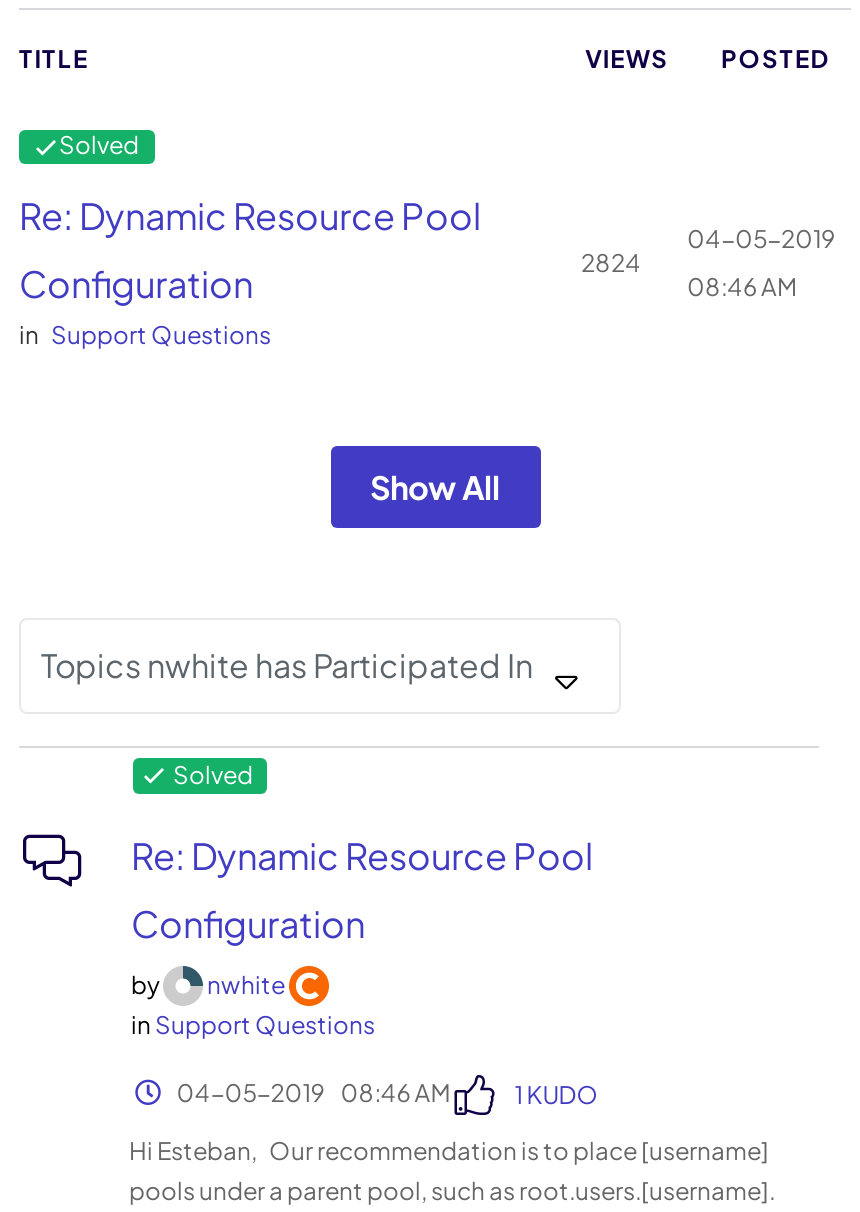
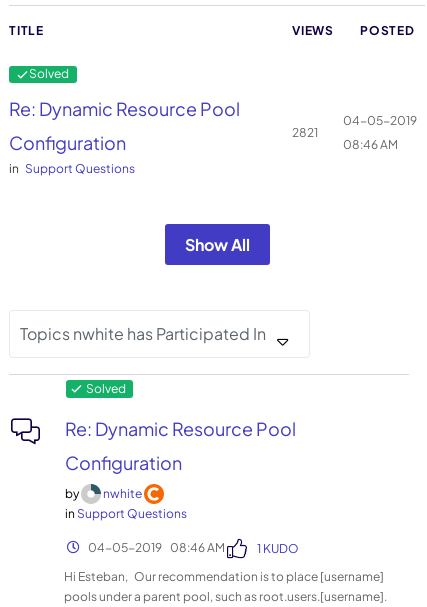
[581,248,641,278] 2824 -> [292,125,318,140] 2821

